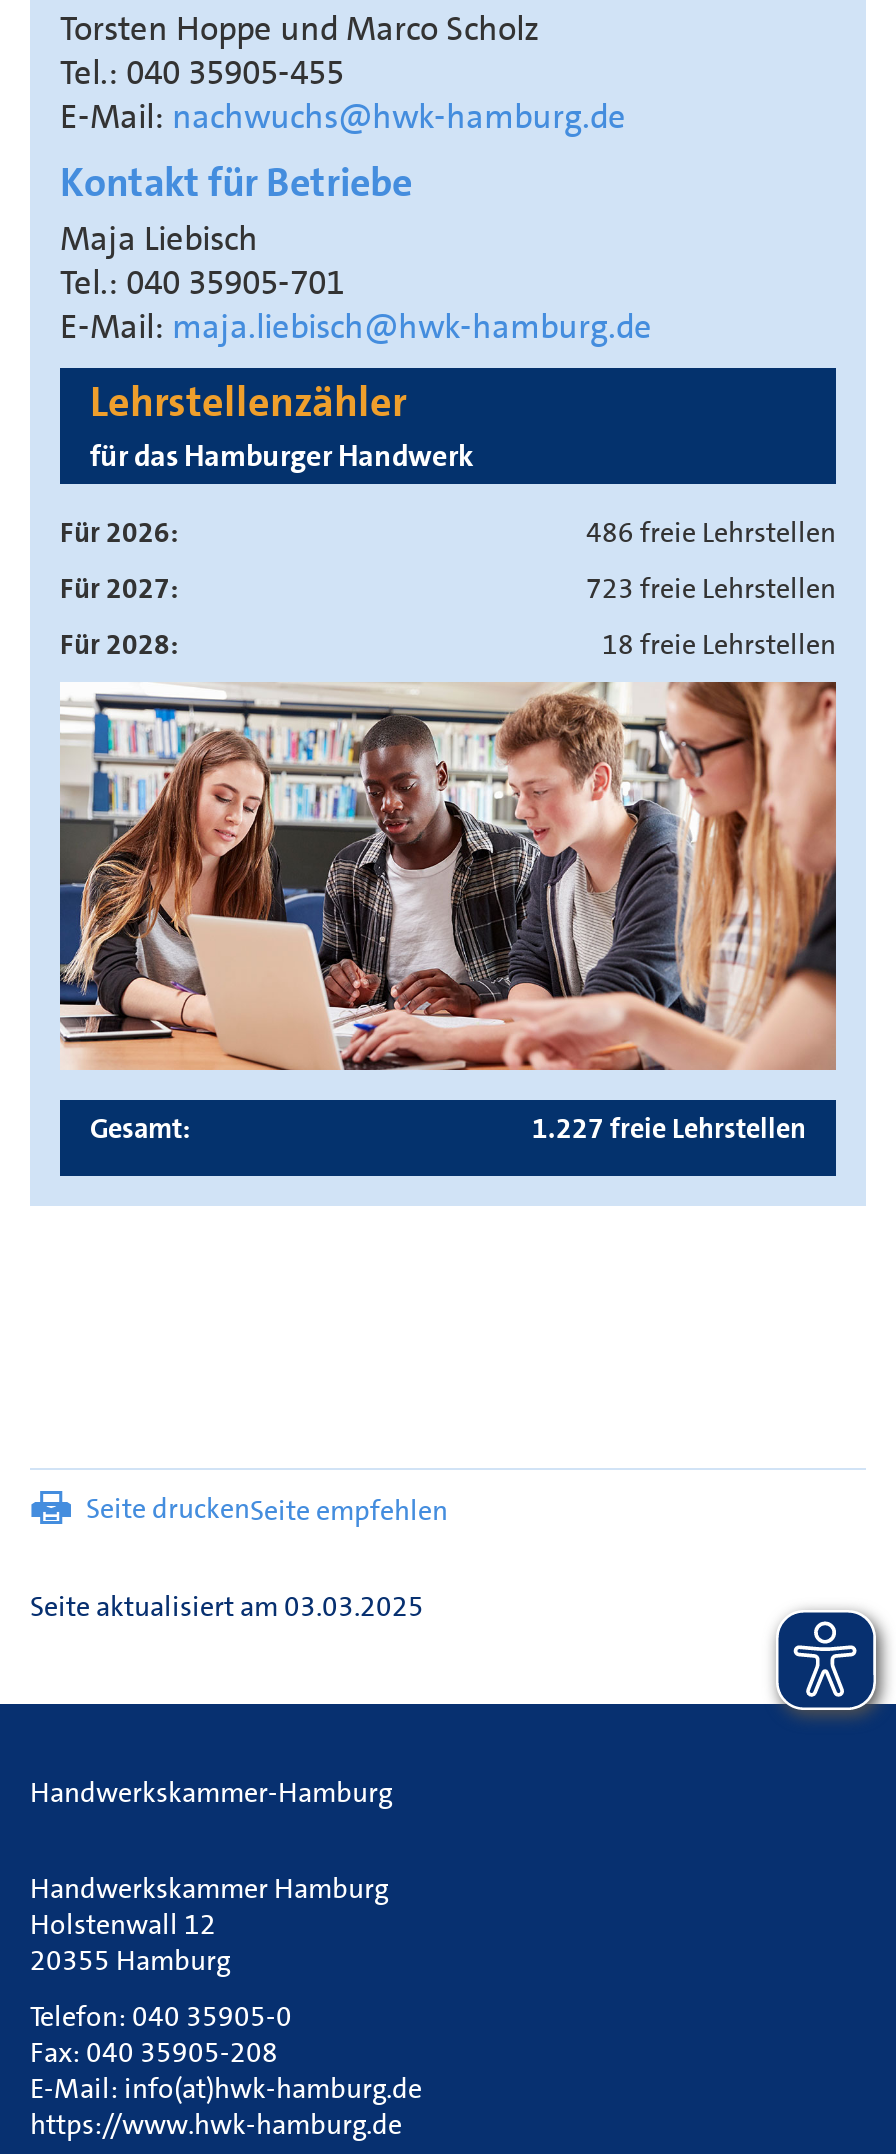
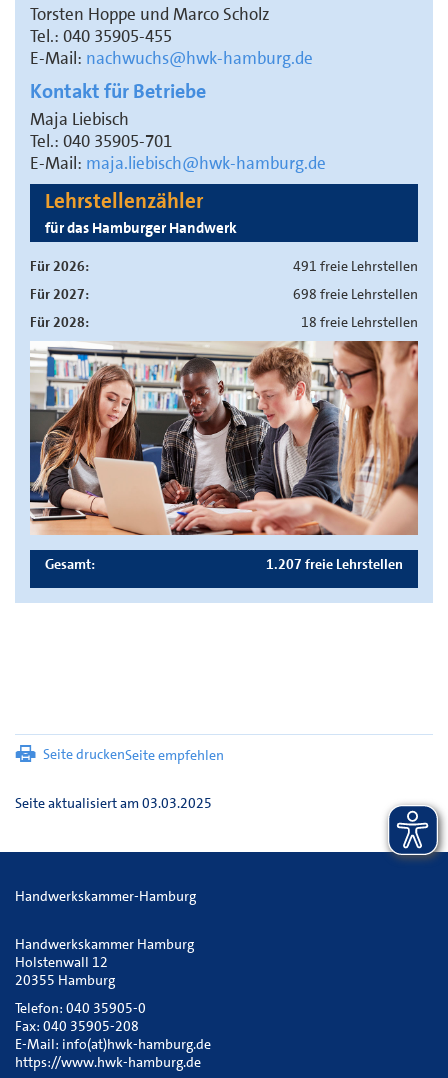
[586,514,836,550] 486 freie Lehrstellen -> [293,257,418,275] 491 freie Lehrstellen
[586,570,836,606] 723 freie Lehrstellen -> [293,285,418,303] 698 freie Lehrstellen
[532,1110,806,1146] 1.227 freie Lehrstellen -> [266,555,403,573] 1.207 freie Lehrstellen

